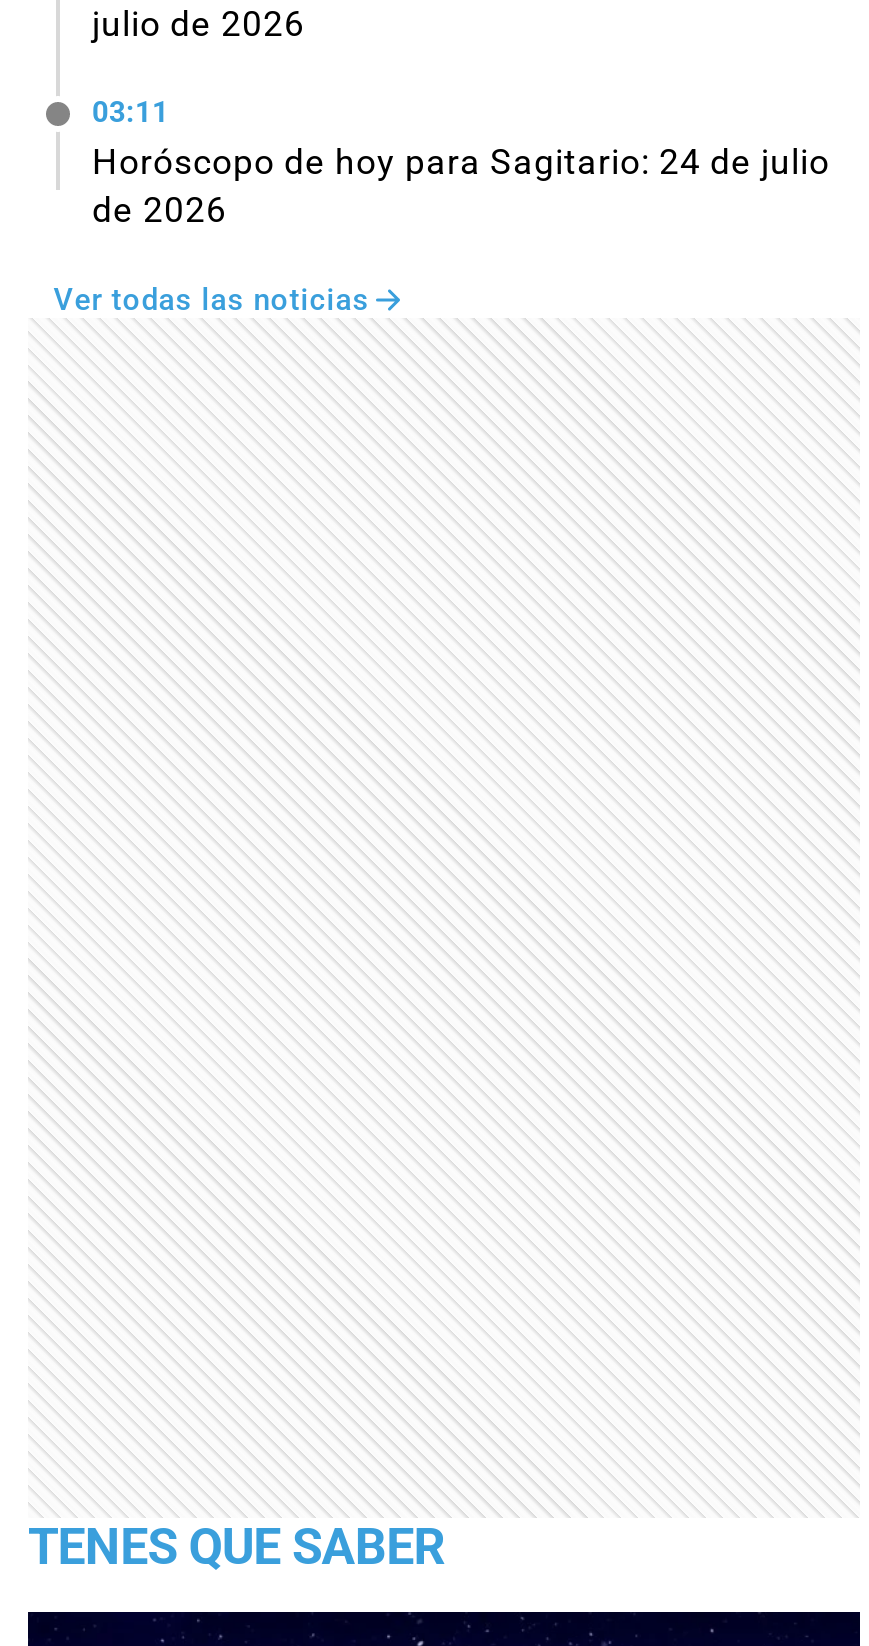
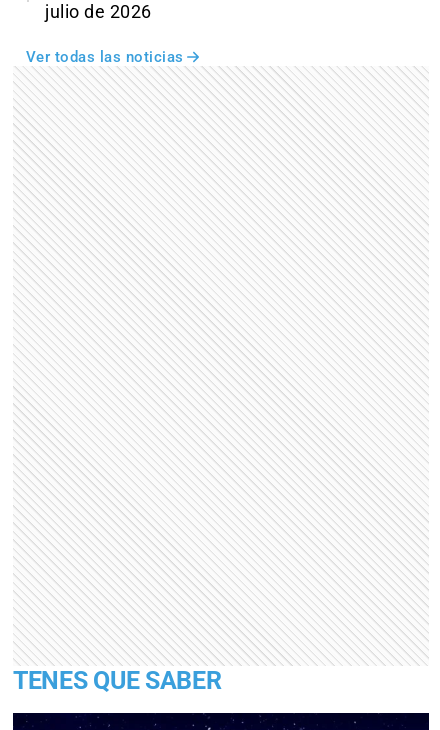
[92,96,830,230] 03:11 | Horóscopo de hoy para Sagitario: 24 de julio | de 2026 -> none

